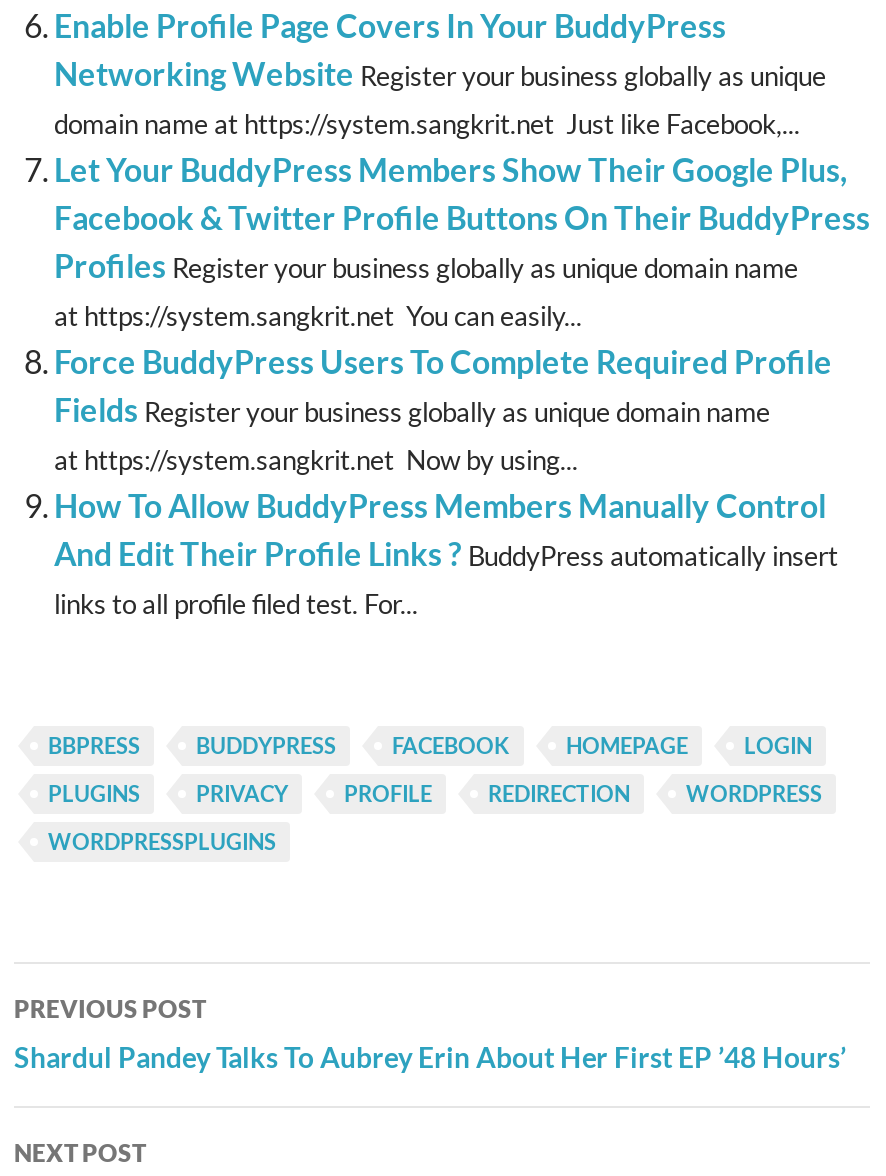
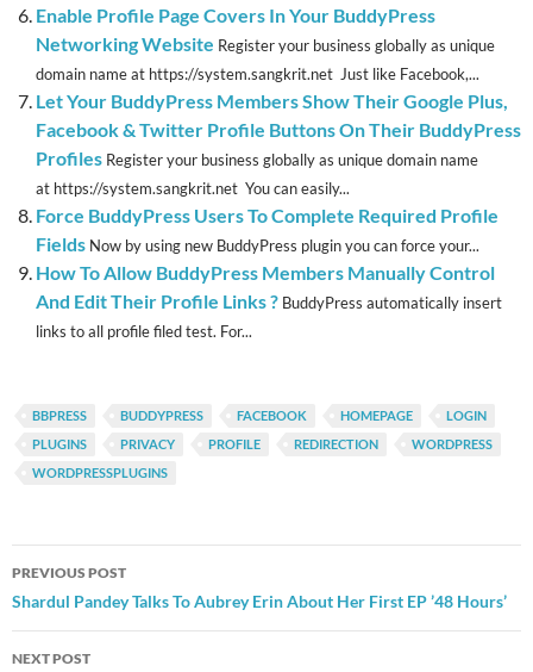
[54,390,770,476] Fields Register your business globally as unique domain name | at https://system.sangkrit.net Now by using... -> [36,232,479,255] Fields Now by using new BuddyPress plugin you can force your...

